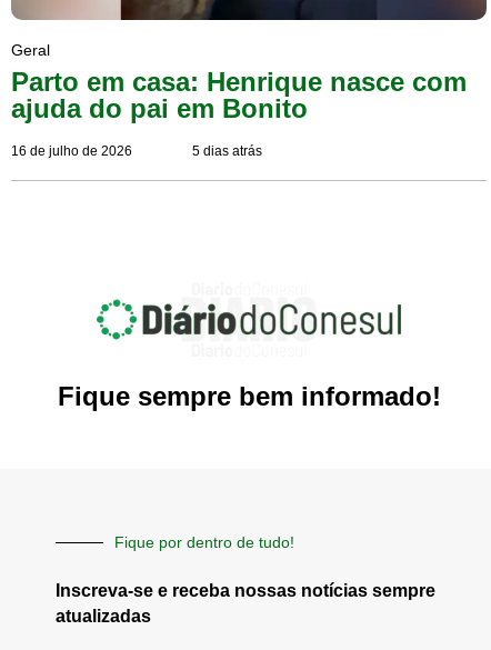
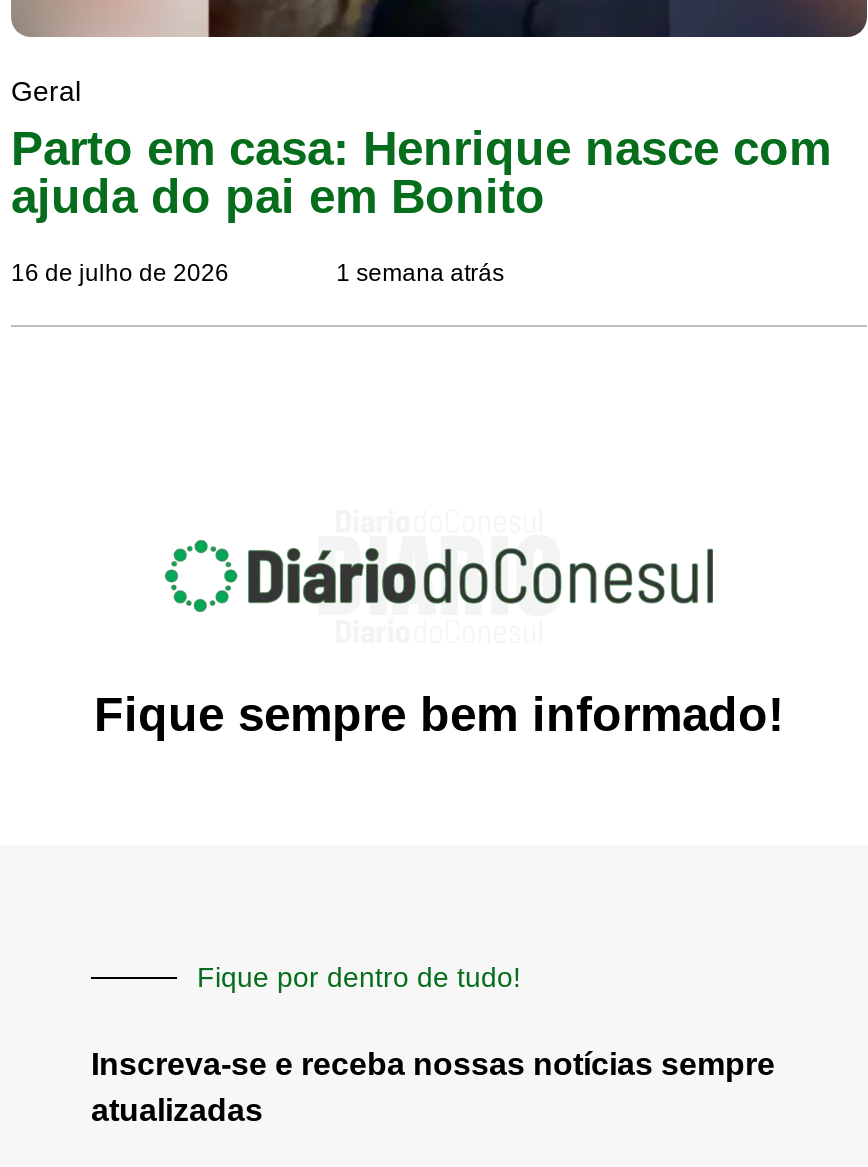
[192,144,262,159] 5 dias atrás -> [336,259,504,287] 1 semana atrás

